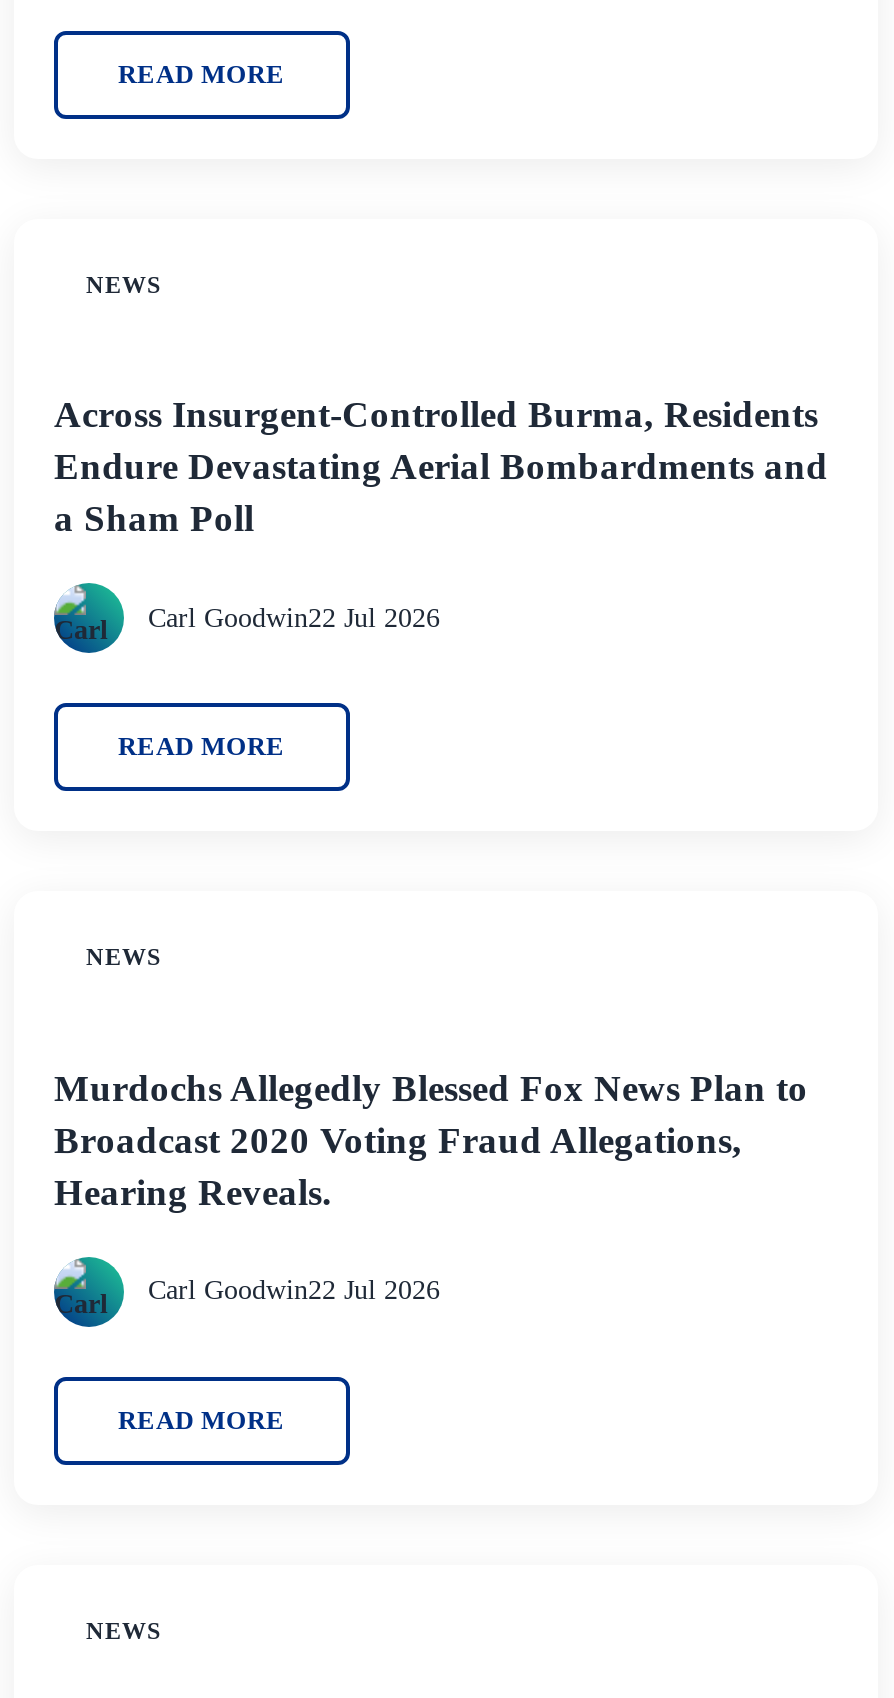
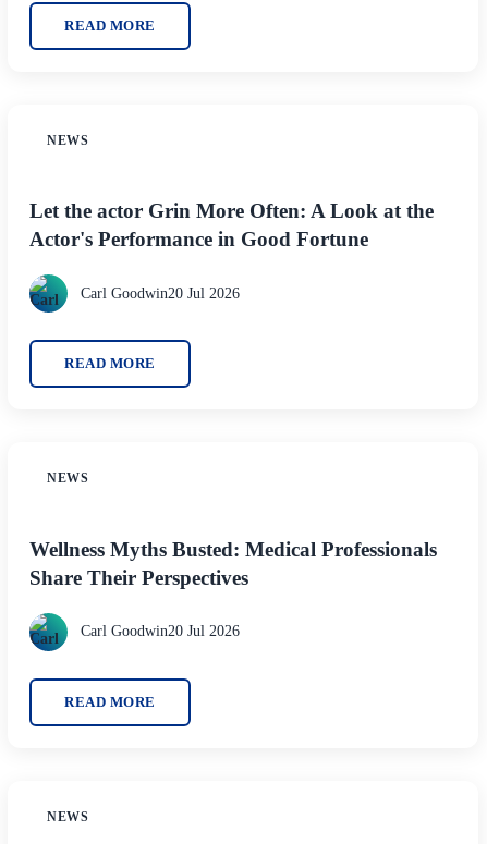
[54,394,828,540] Across Insurgent-Controlled Burma, Residents | Endure Devastating Aerial Bombardments and | a Sham Poll -> [29,200,434,251] Let the actor Grin More Often: A Look at the | Actor's Performance in Good Fortune
[148,602,440,632] Carl Goodwin22 Jul 2026 -> [81,285,240,301] Carl Goodwin20 Jul 2026
[54,1067,808,1213] Murdochs Allegedly Blessed Fox News Plan to | Broadcast 2020 Voting Fraud Allegations, | Hearing Reveals. -> [29,538,437,589] Wellness Myths Busted: Medical Professionals | Share Their Perspectives
[148,1275,440,1305] Carl Goodwin22 Jul 2026 -> [81,623,240,639] Carl Goodwin20 Jul 2026

